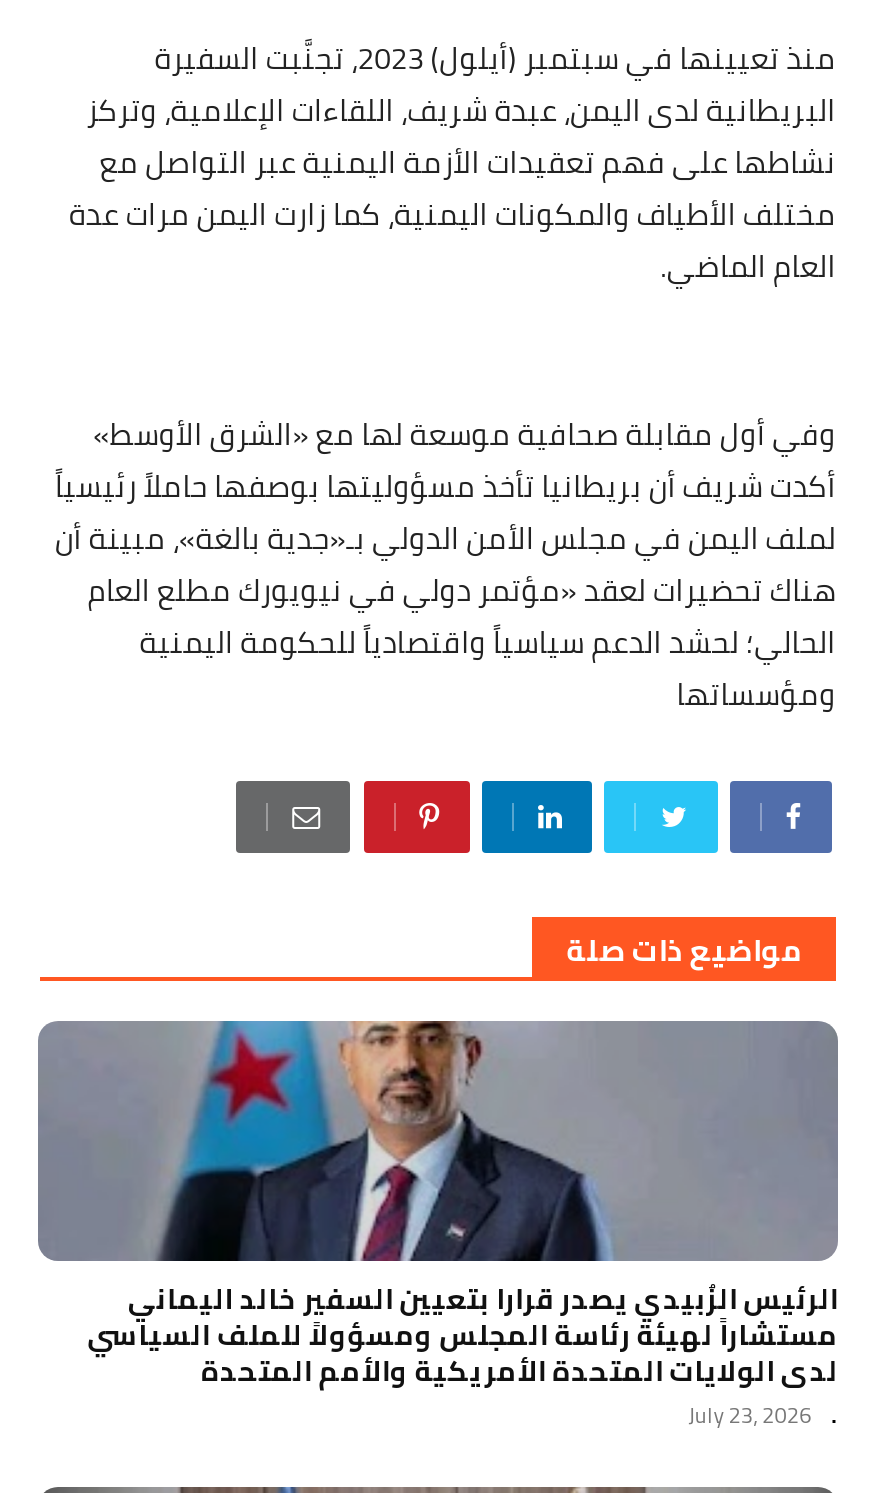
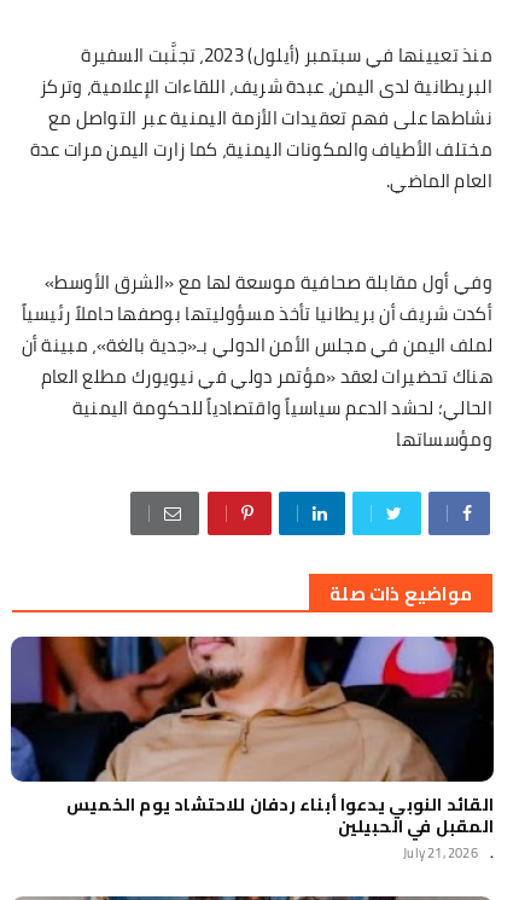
[38,1019,838,1397] [image] | الرئيس الزُبيدي يصدر قرارا بتعيين السفير خالد اليماني | مستشاراً لهيئة رئاسة المجلس ومسؤولاً للملف السياسي | لدى الولايات المتحدة الأمريكية والأمم المتحدة -> [11,635,495,842] [image] | القائد النوبي يدعوا أبناء ردفان للاحتشاد يوم الخميس | المقبل في الحبيلين
[688,1395,812,1435] July 23, 2026 -> [403,841,478,865] July 21, 2026

